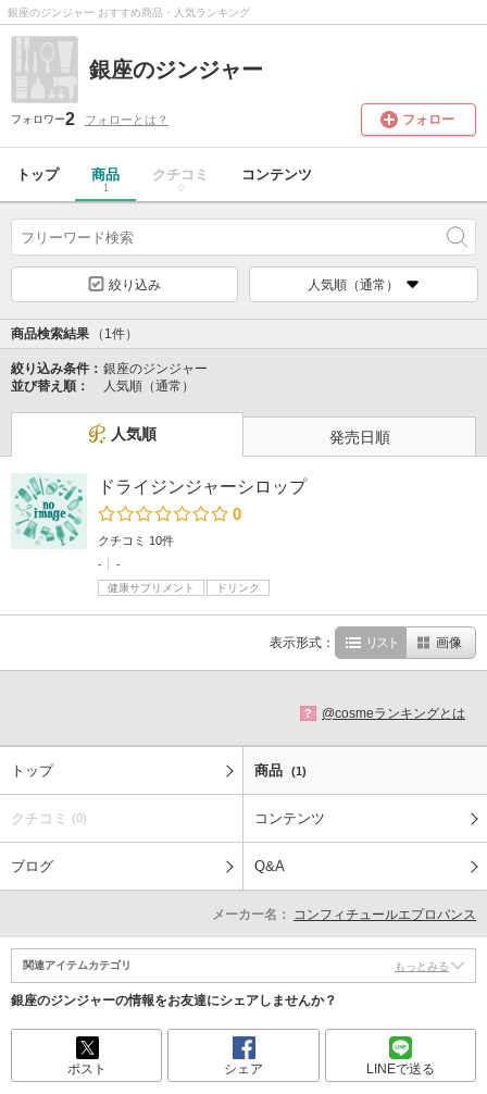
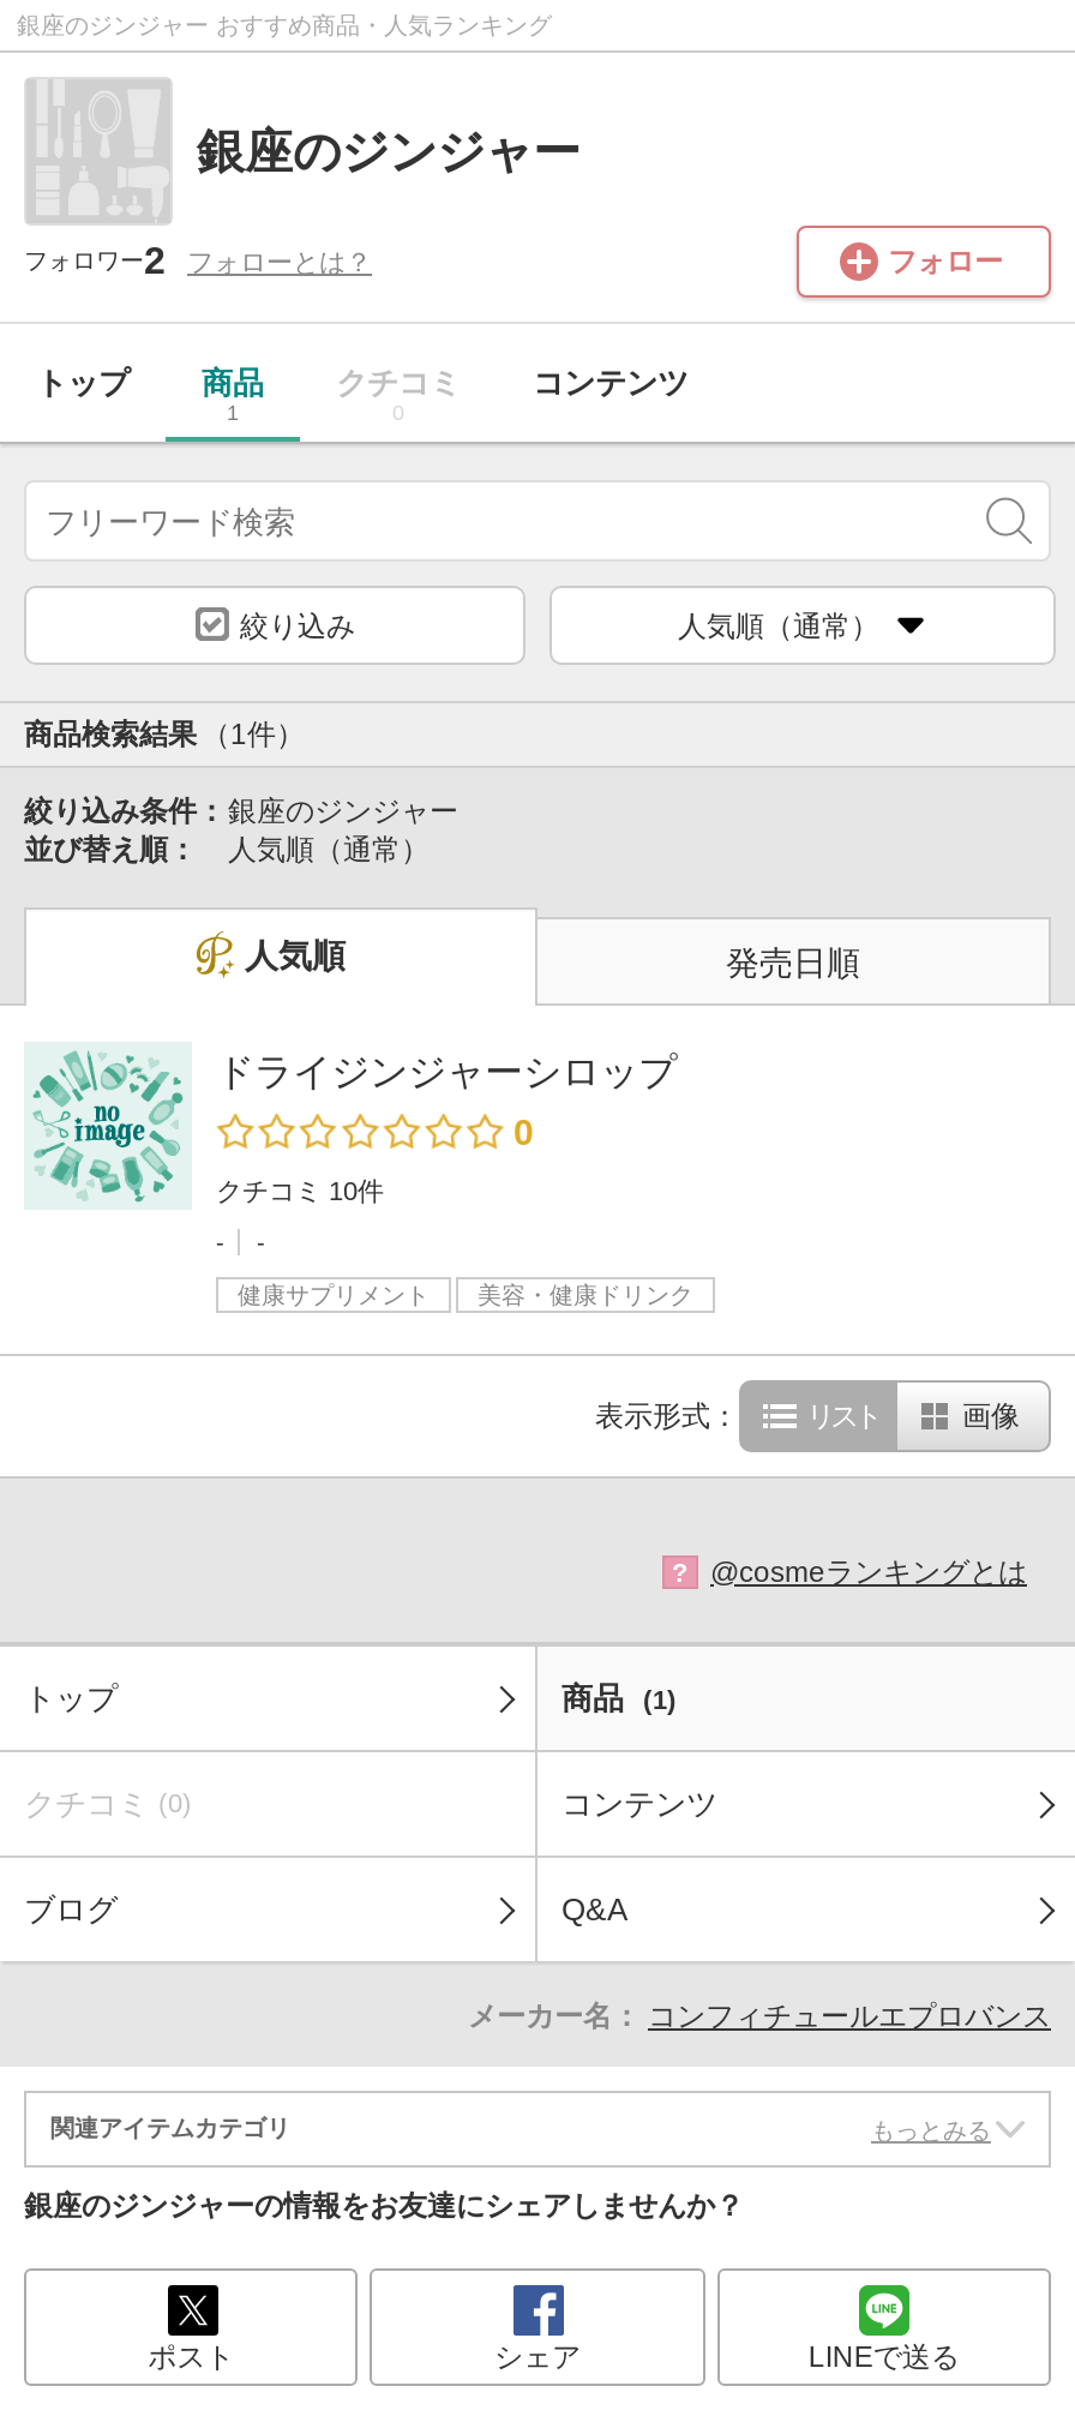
[216,582,260,594] ドリンク -> [478,1282,693,1308] 美容・健康ドリンク

